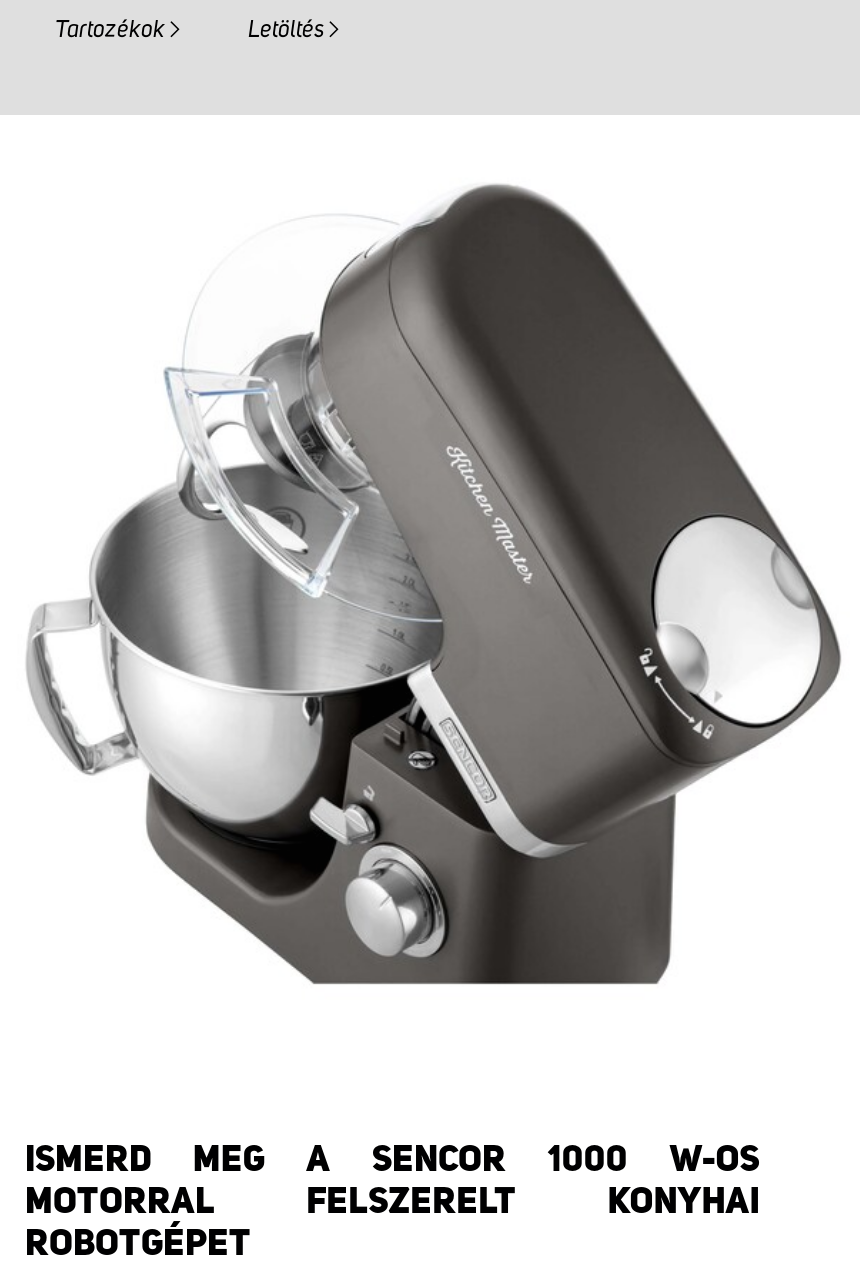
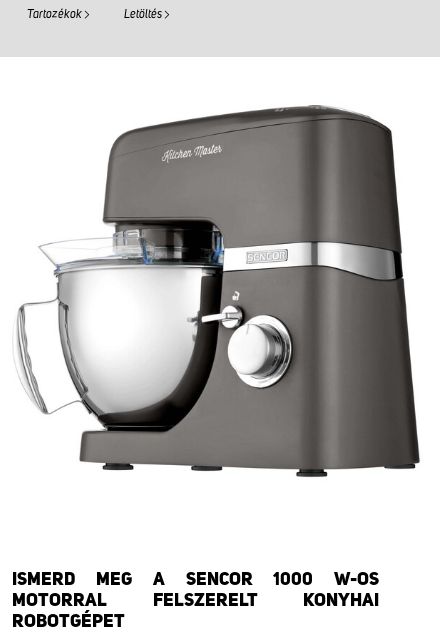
[27,183,843,987] [image] -> [14,92,421,492] [image]

